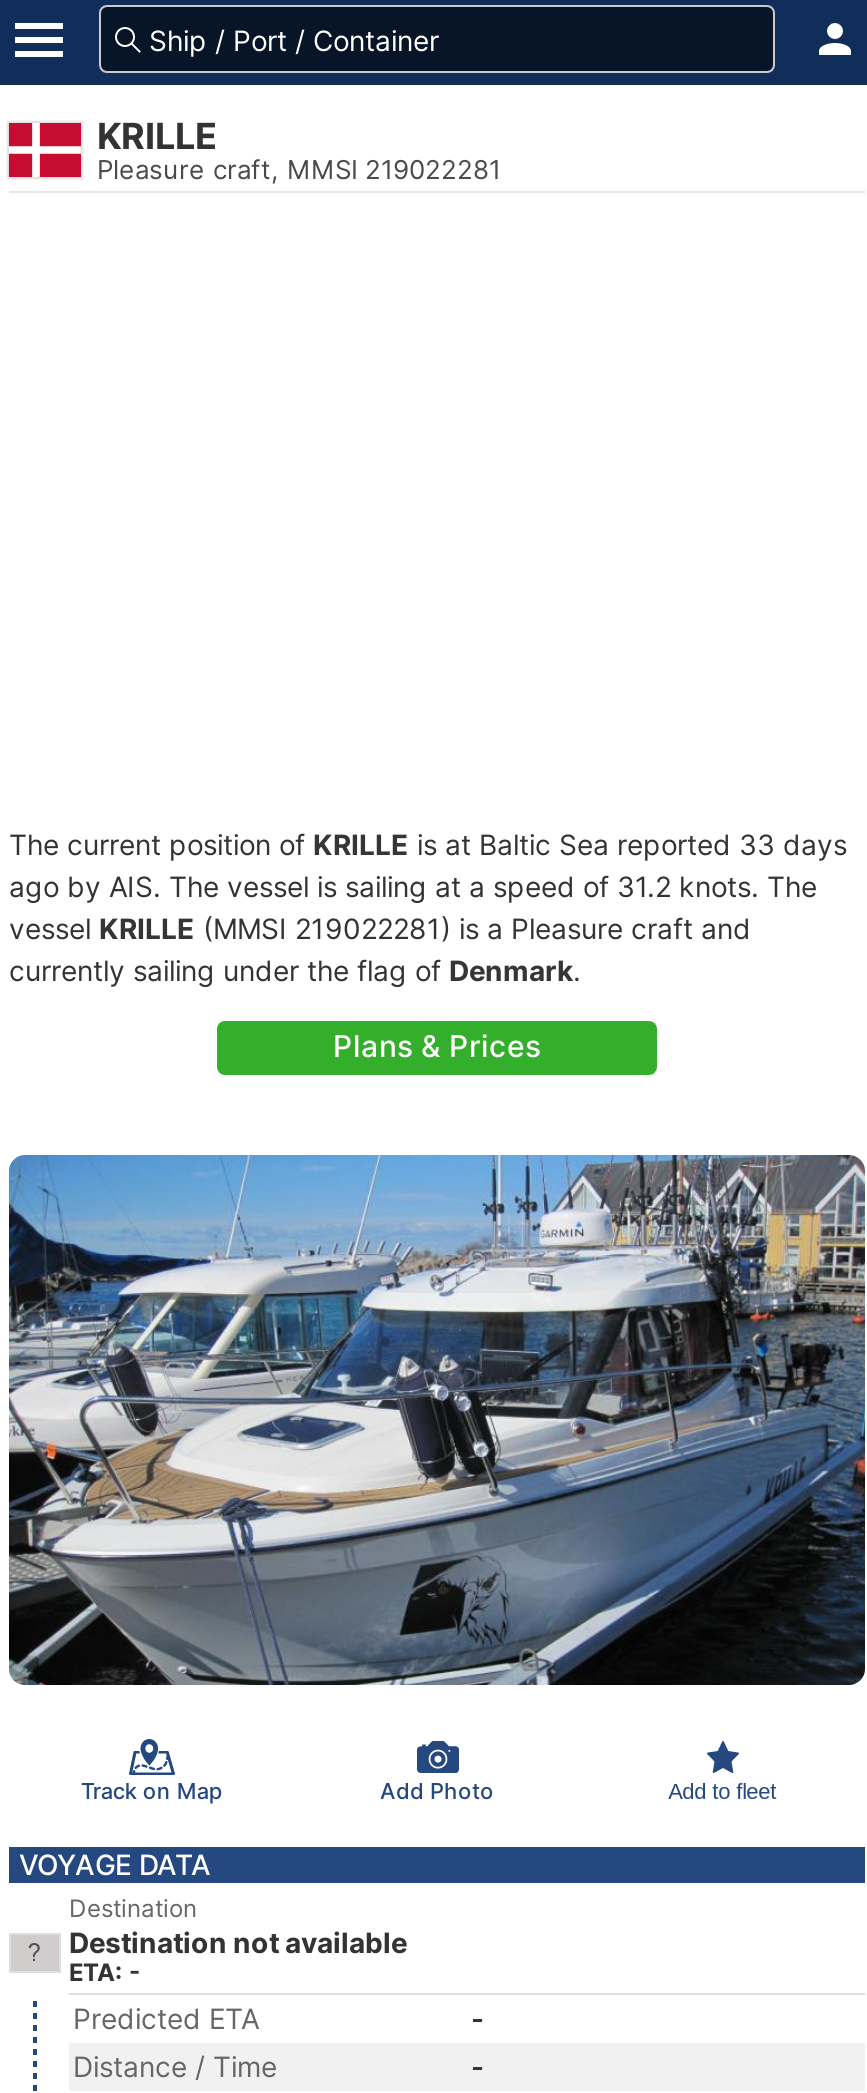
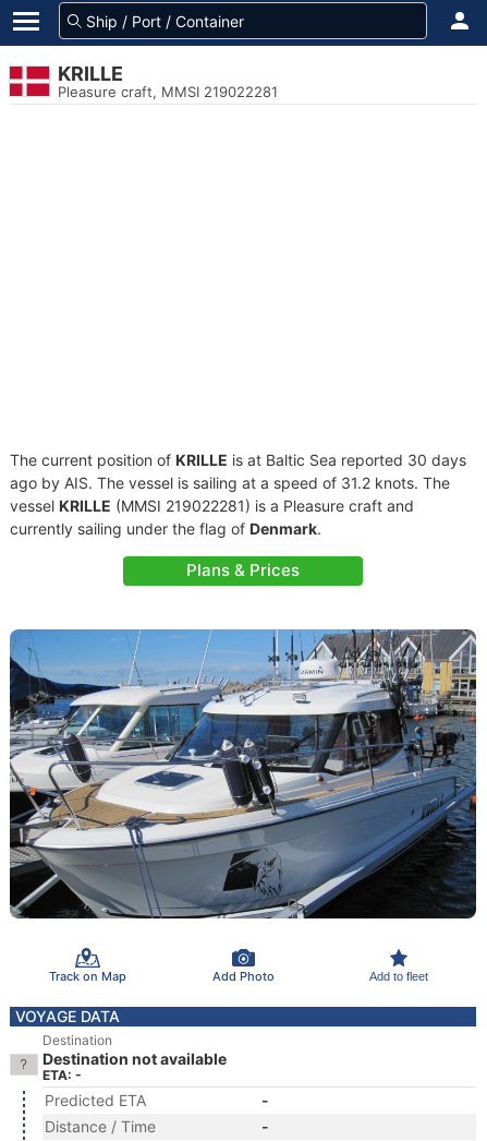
[9,827,847,861] The current position of KRILLE is at Baltic Sea reported 33 days -> [10,451,466,469] The current position of KRILLE is at Baltic Sea reported 30 days

